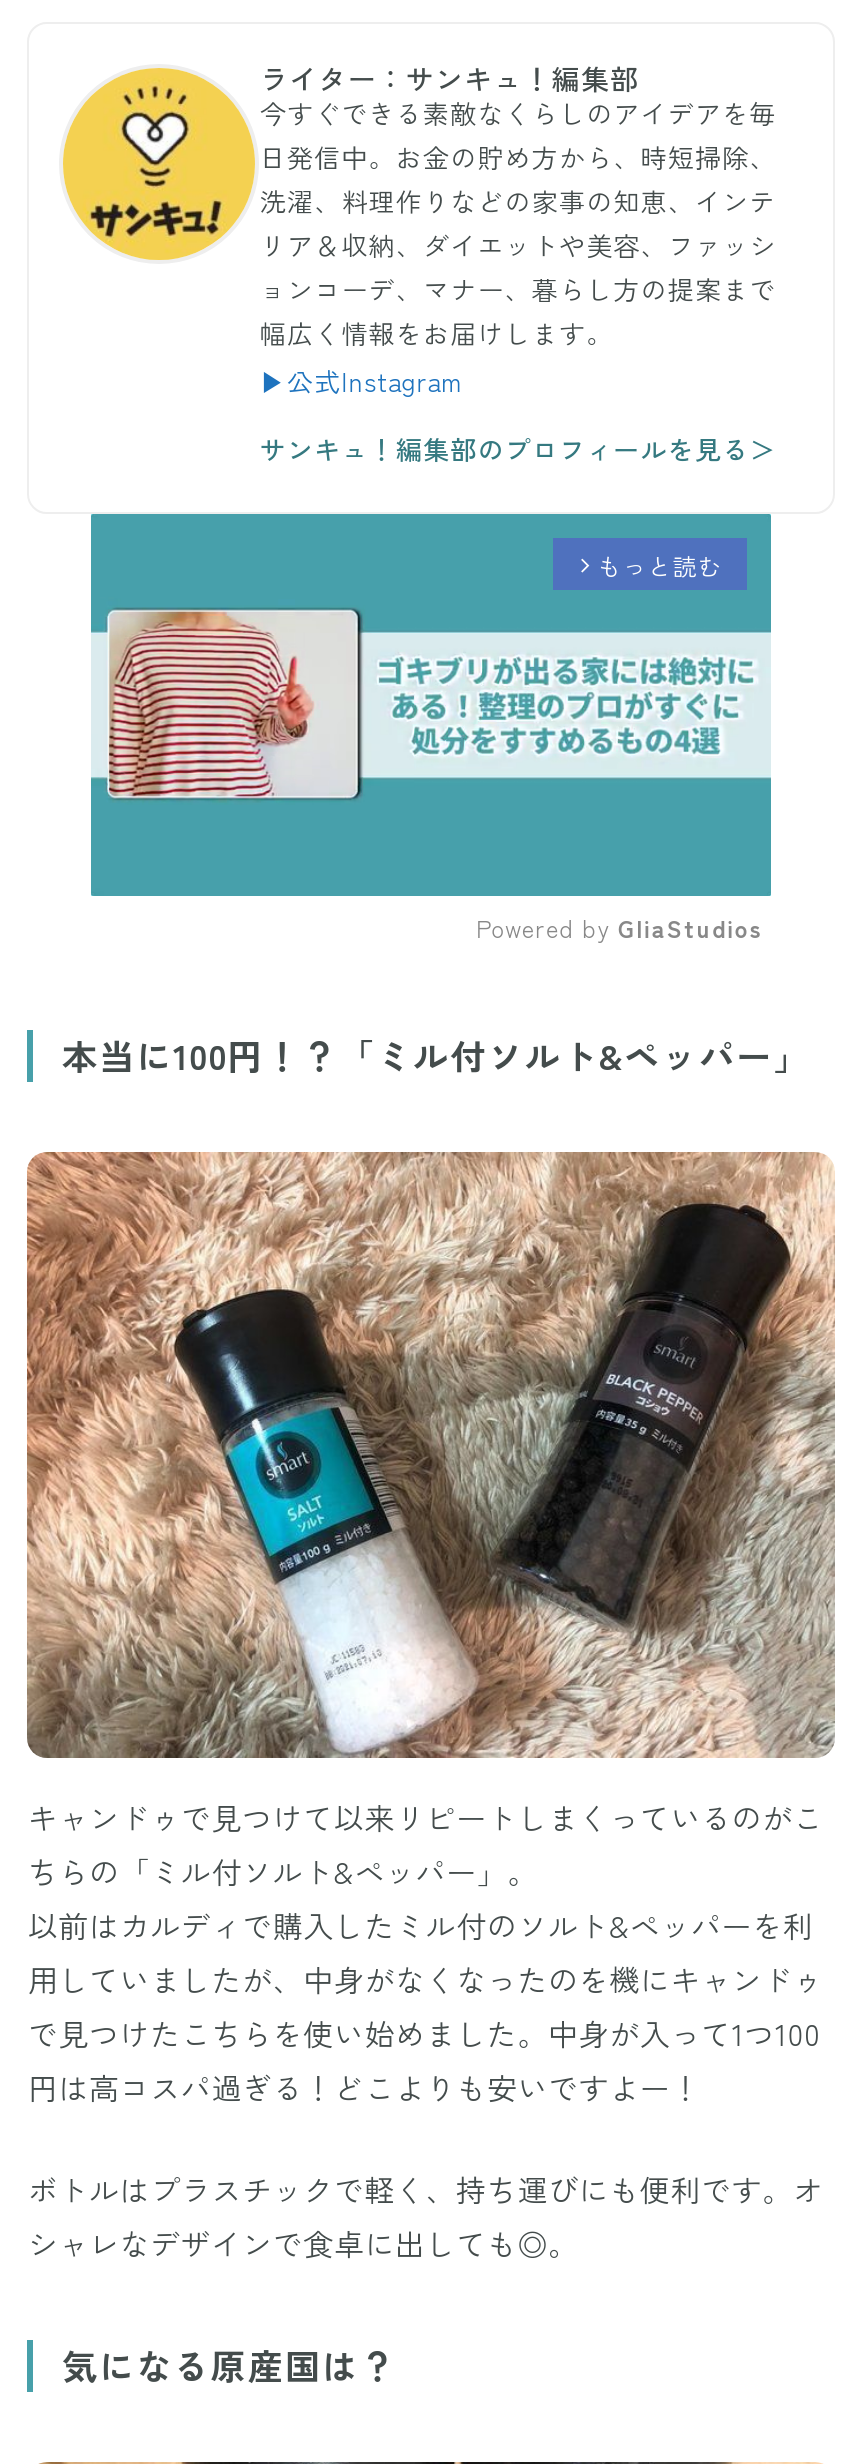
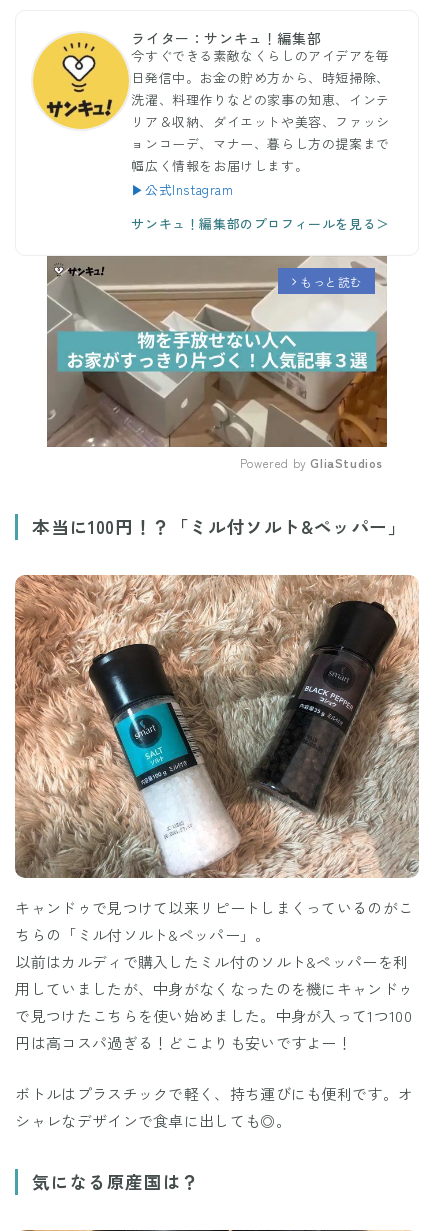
[89,512,773,898] [image] -> [46,255,388,448] [image]

